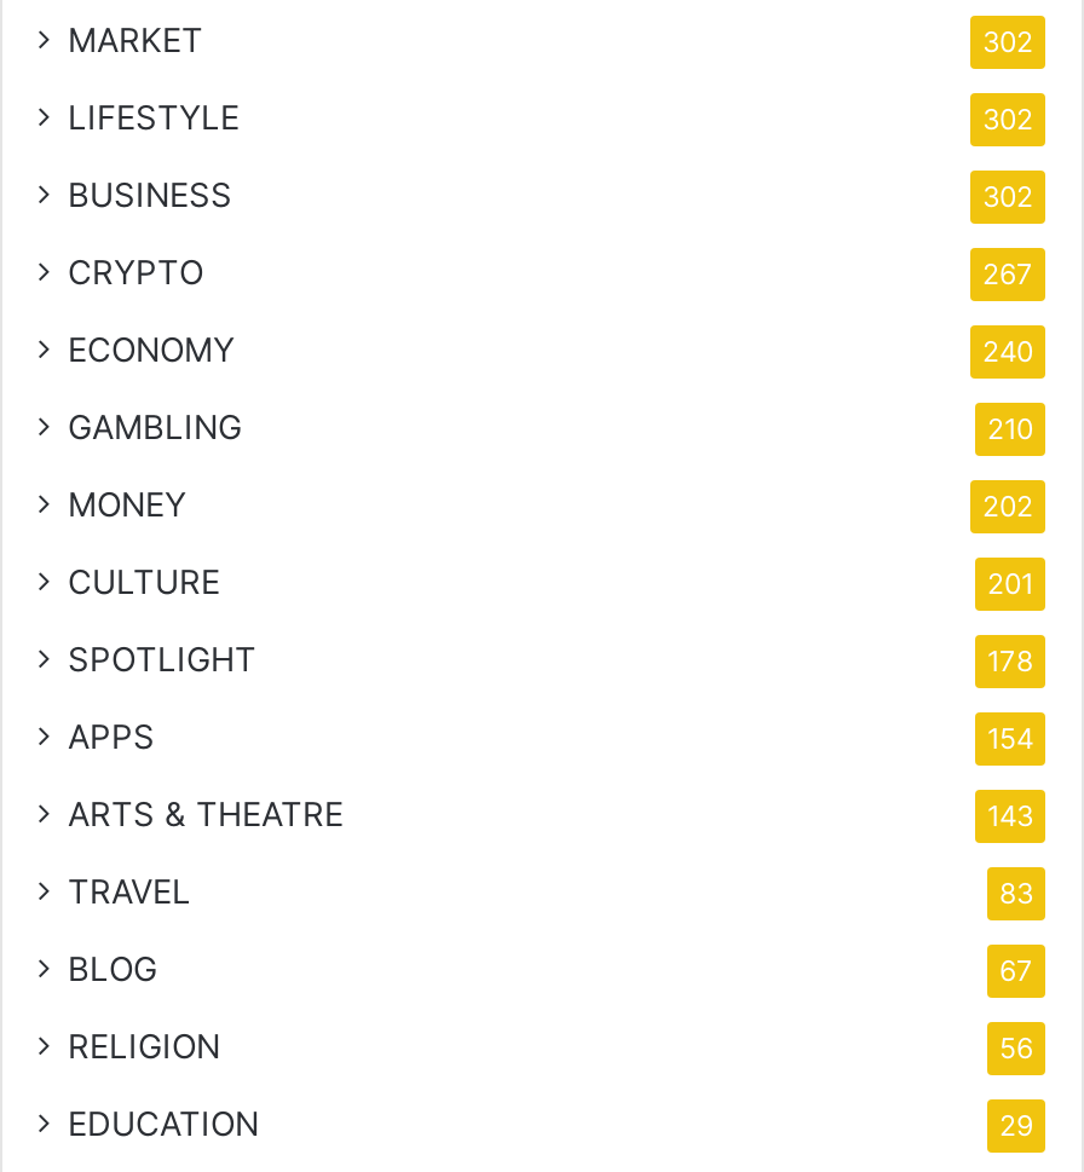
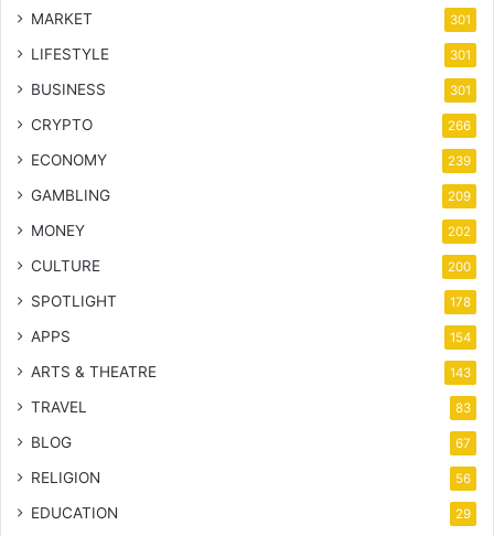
[982,27,1033,60] 302 -> [450,12,471,28] 301
[982,104,1033,138] 302 -> [450,47,471,63] 301
[982,181,1033,215] 302 -> [450,83,471,98] 301
[982,259,1033,293] 267 -> [448,118,471,133] 266
[982,336,1033,370] 240 -> [448,153,471,169] 239
[987,414,1033,448] 210 -> [448,189,471,204] 209
[987,568,1033,602] 201 -> [448,259,471,275] 200

